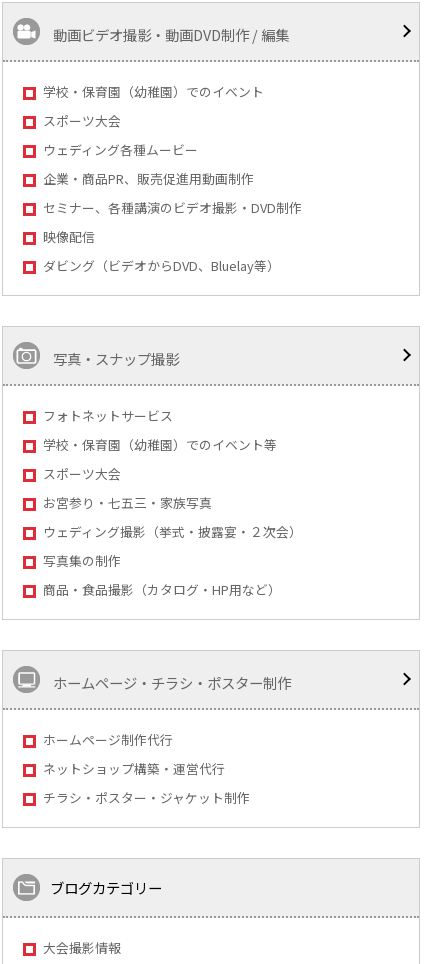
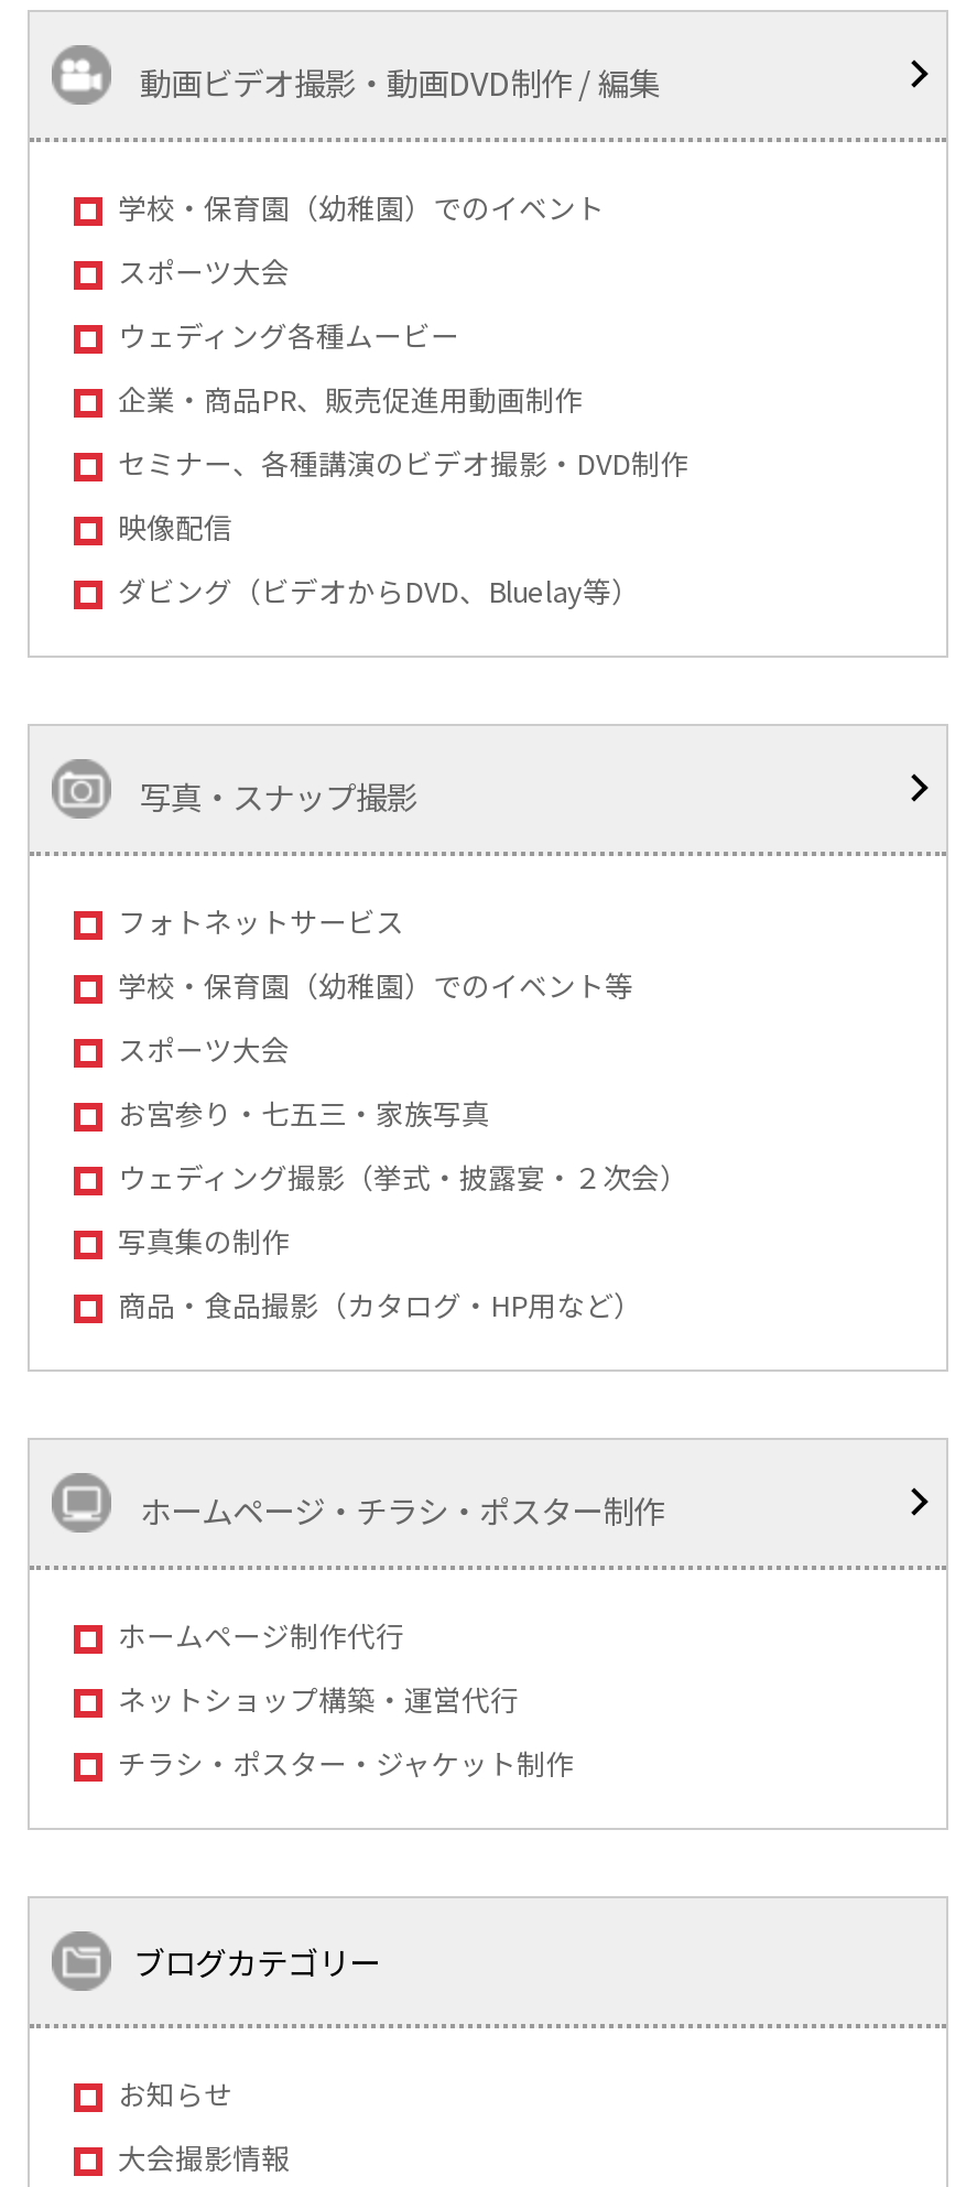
none -> [118,2072,232,2114] お知らせ

